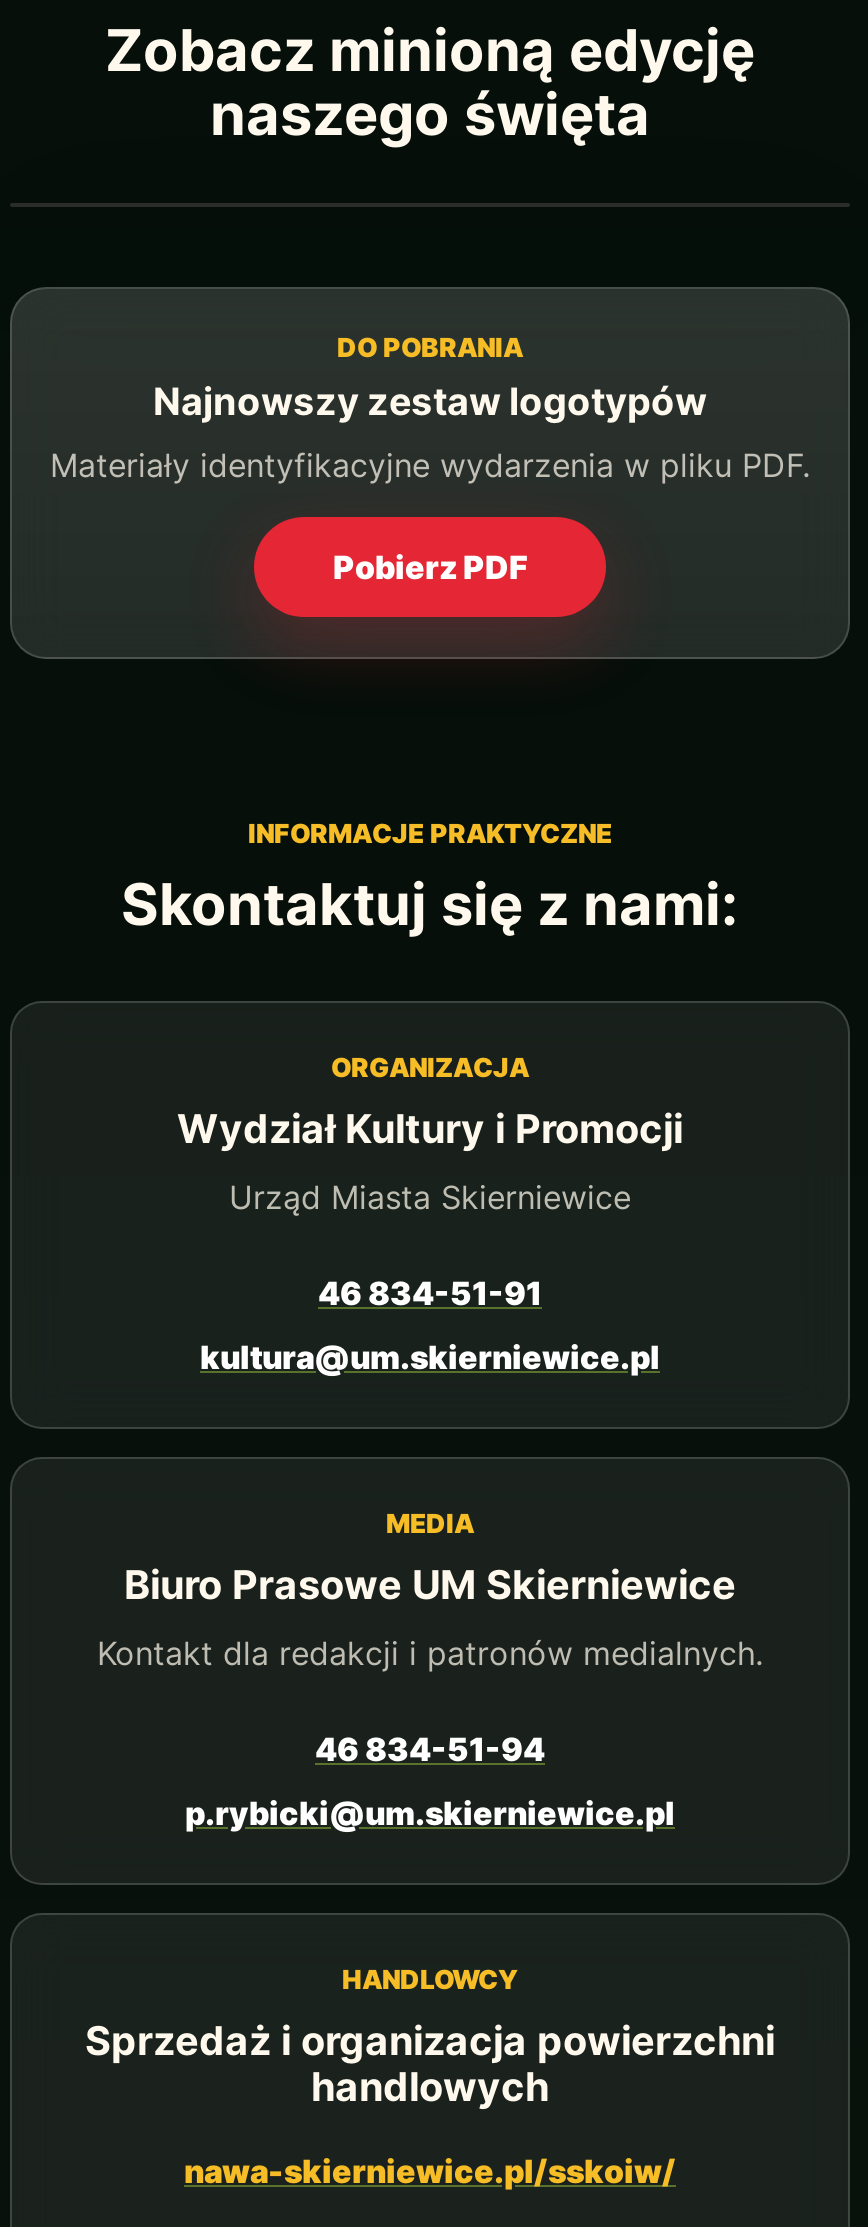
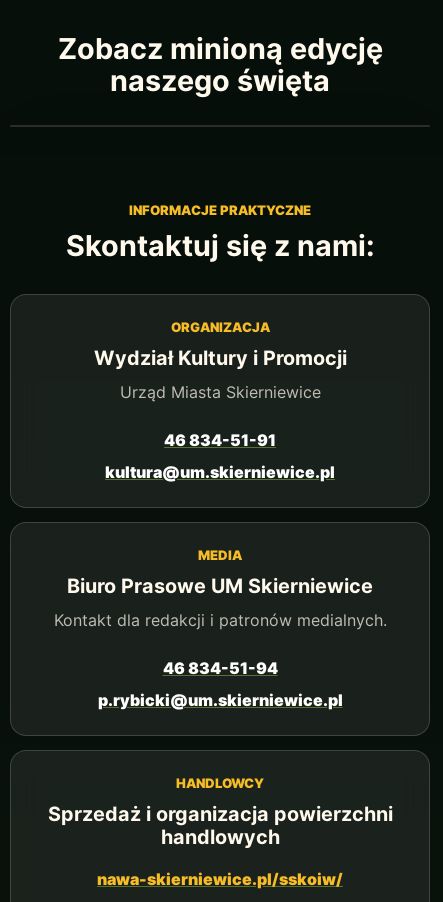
[10,287,850,641] [image] | DO POBRANIA | Najnowszy zestaw logotypów | Materiały identyfikacyjne wydarzenia w pliku PDF. | Pobierz PDF -> none

